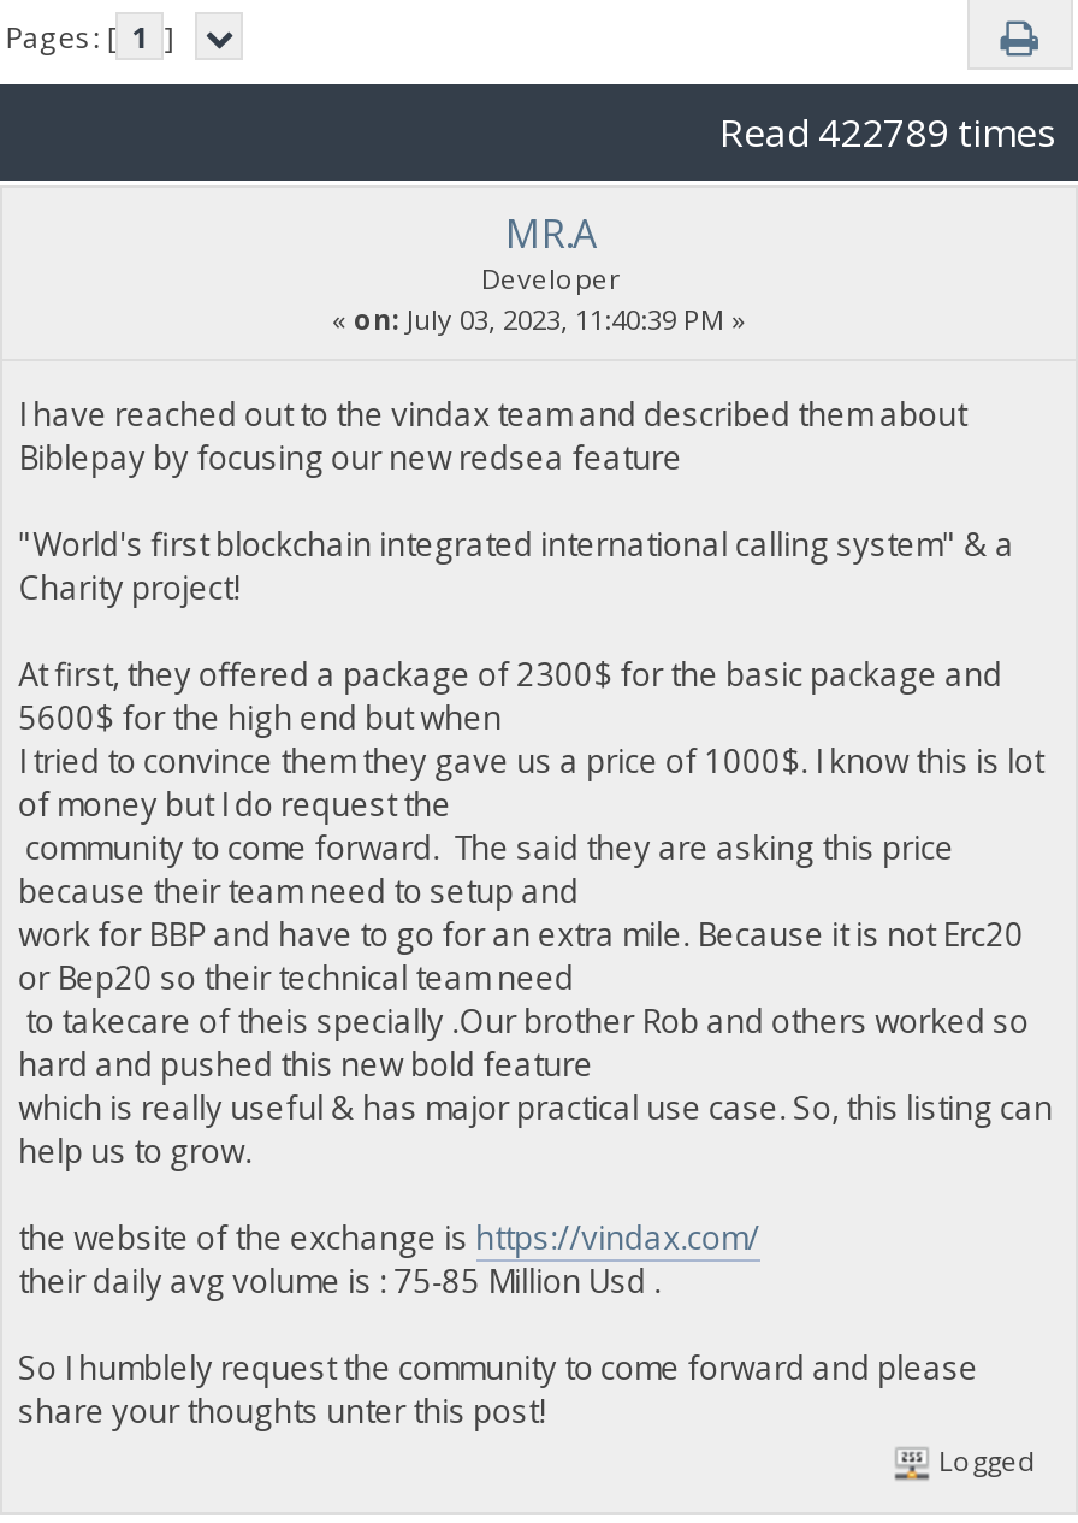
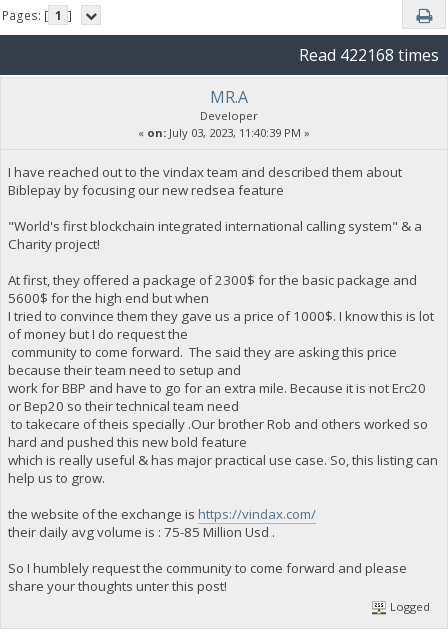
[719,105,1056,158] Read 422789 times -> [299,44,439,66] Read 422168 times

